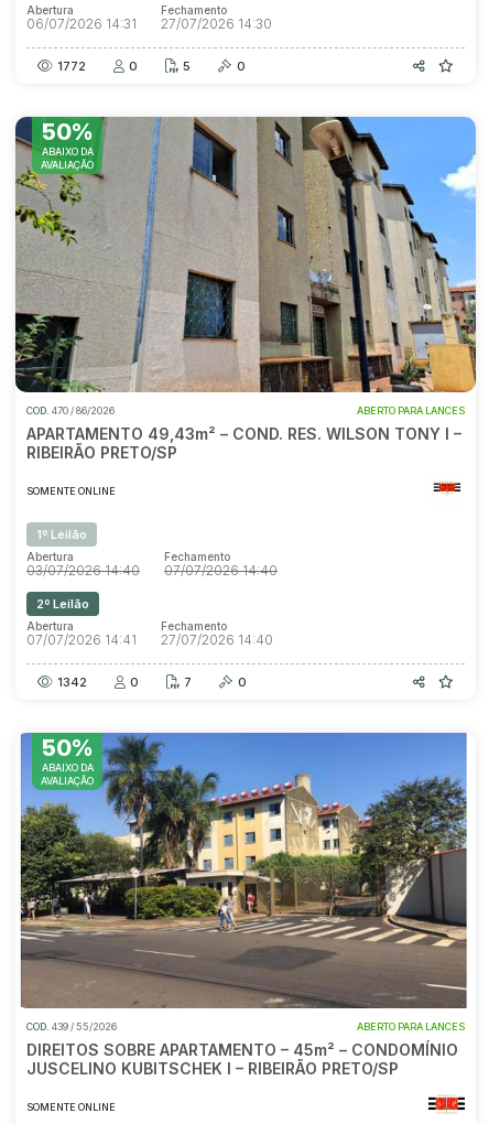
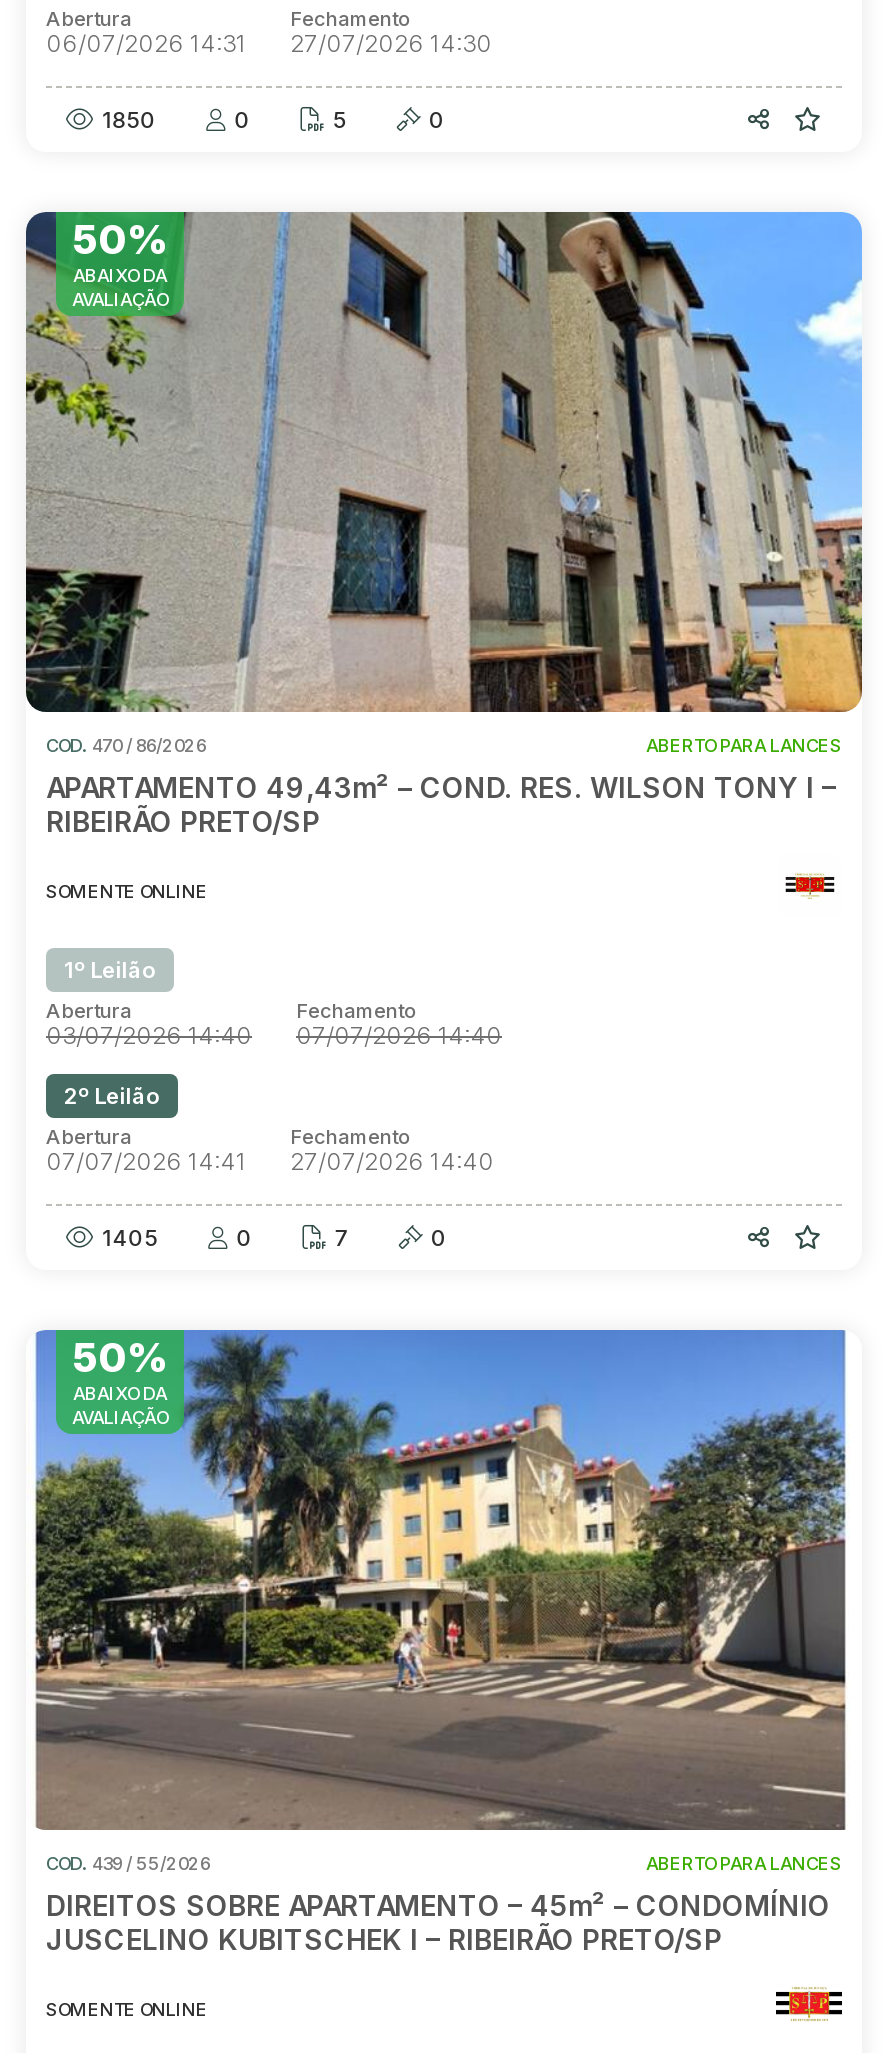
[57,58,86,74] 1772 -> [102,106,156,134] 1850
[57,674,87,690] 1342 -> [102,1224,158,1252] 1405

